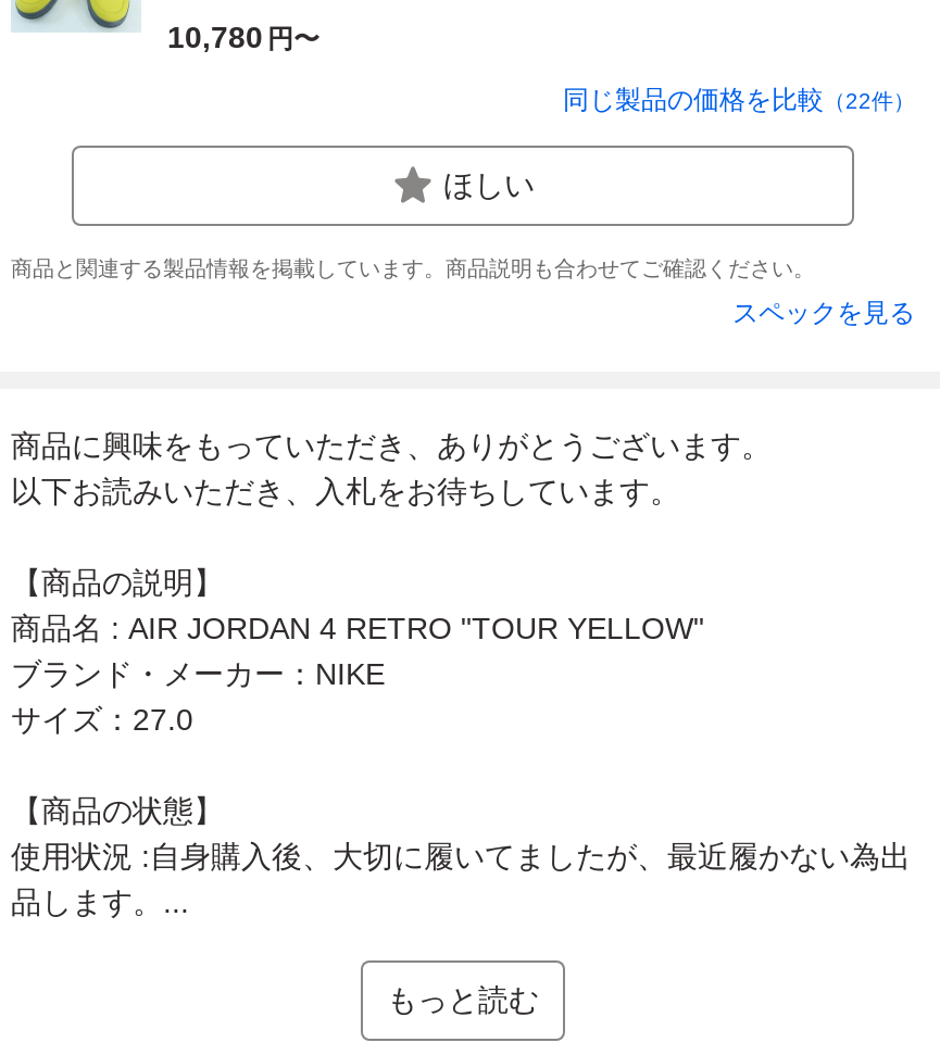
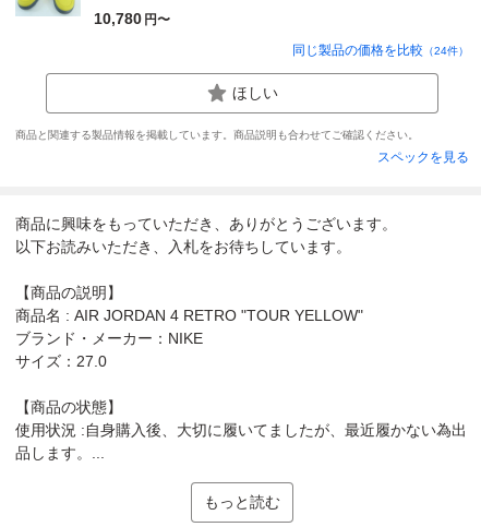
[563,85,915,115] 同じ製品の価格を比較（22件） -> [292,42,469,58] 同じ製品の価格を比較（24件）

